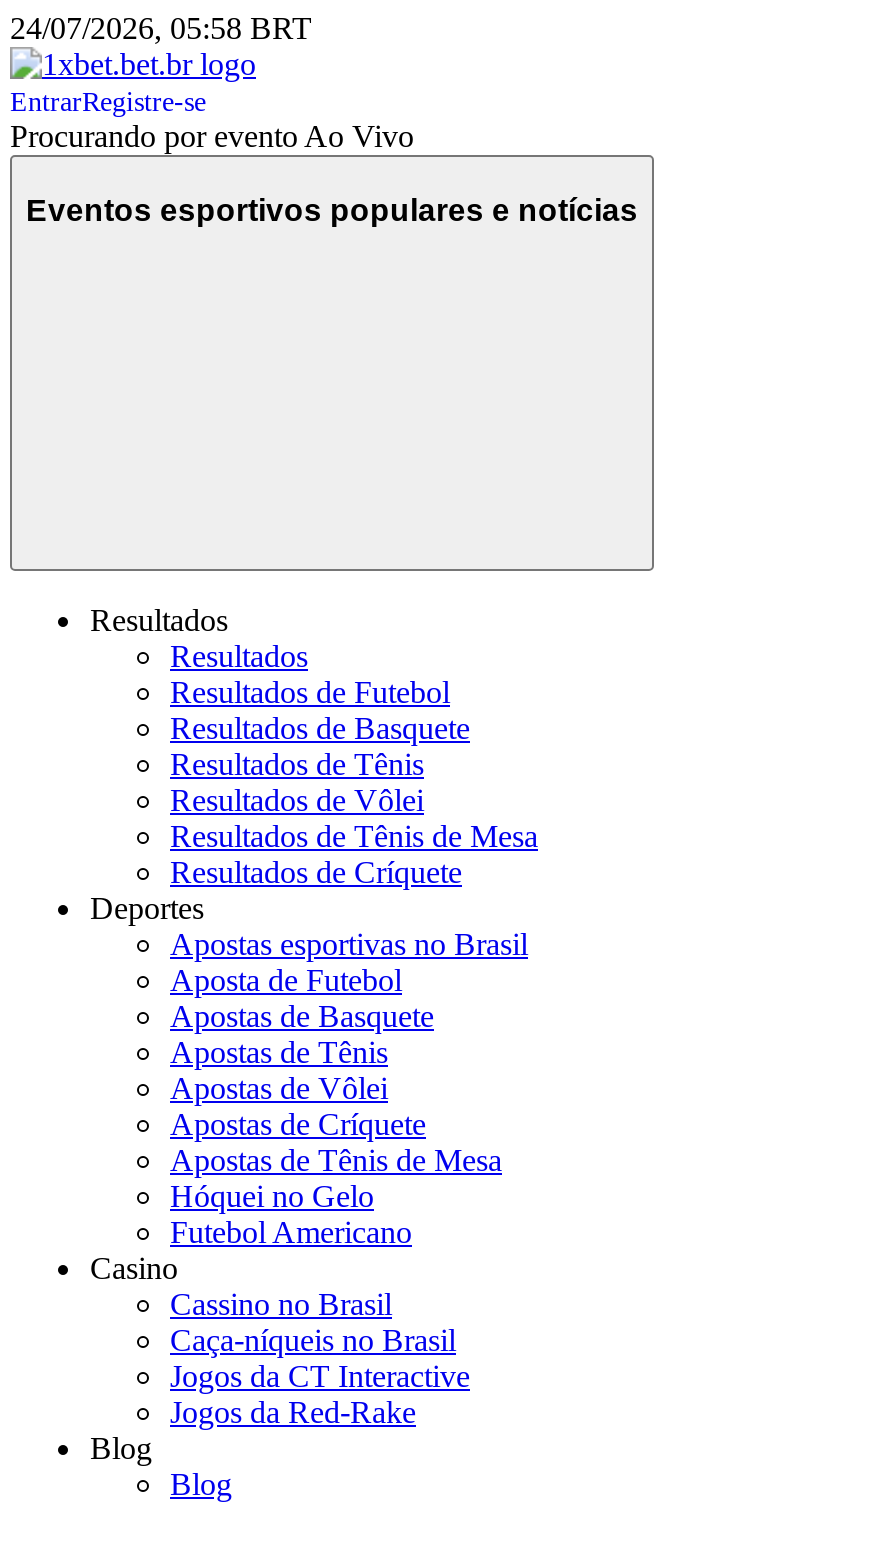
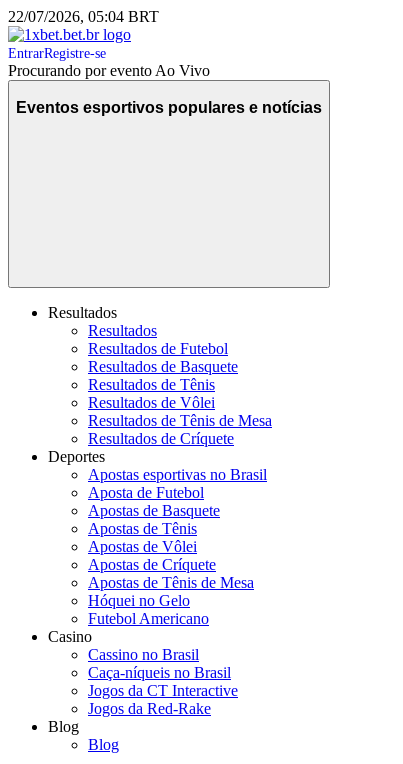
[10,11,312,45] 24/07/2026, 05:58 BRT -> [8,8,159,25] 22/07/2026, 05:04 BRT

